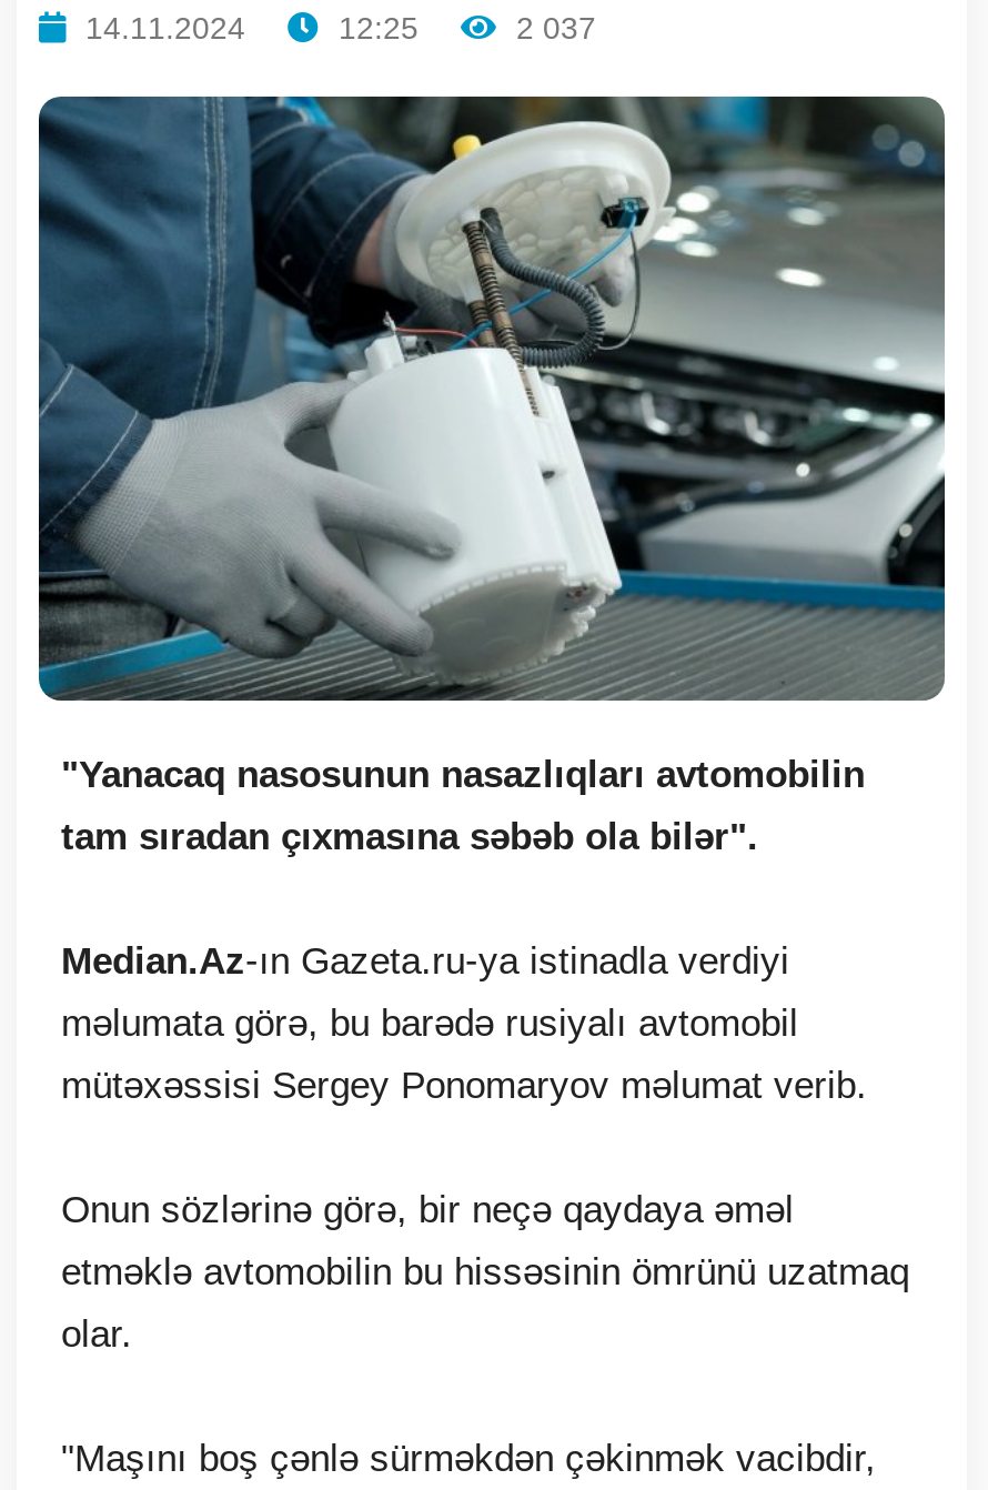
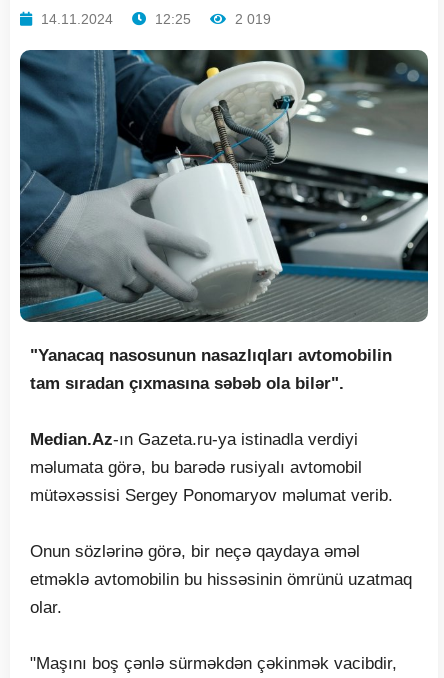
[507,10,596,46] 2 037 -> [231,11,271,27] 2 019

